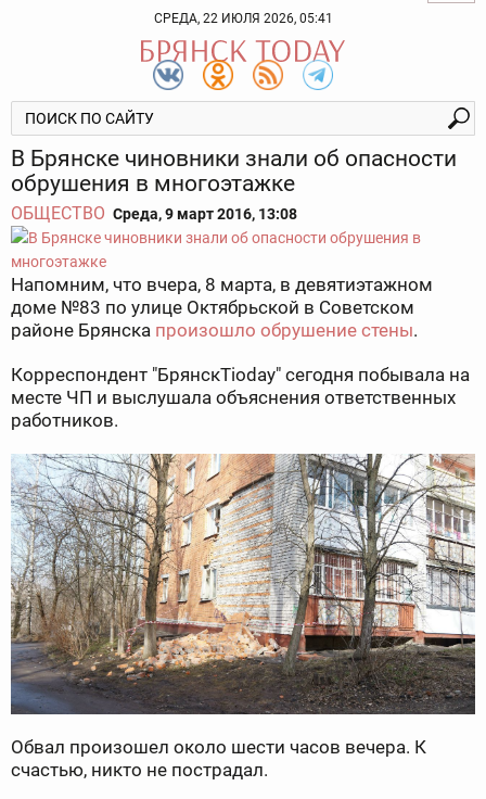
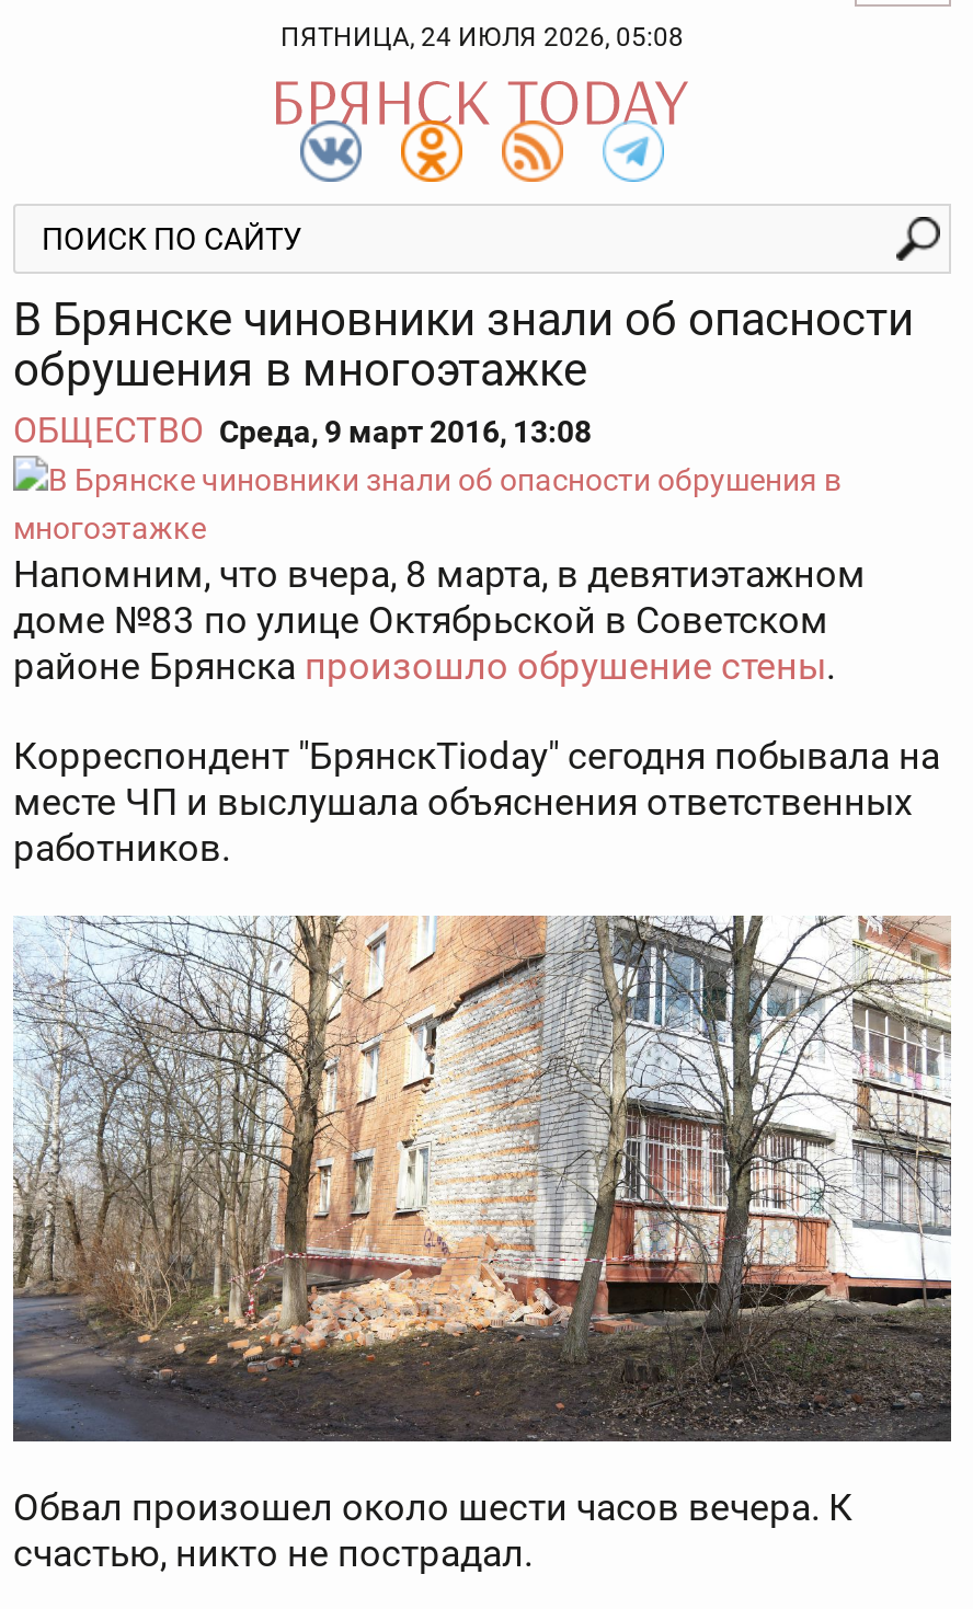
[154,11,332,26] СРЕДА, 22 ИЮЛЯ 2026, 05:41 -> [281,22,684,53] ПЯТНИЦА, 24 ИЮЛЯ 2026, 05:08

